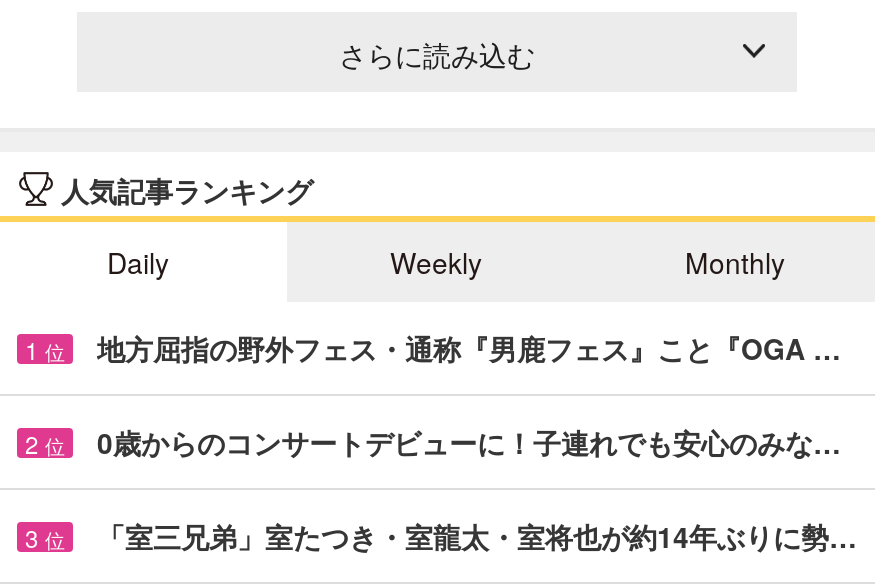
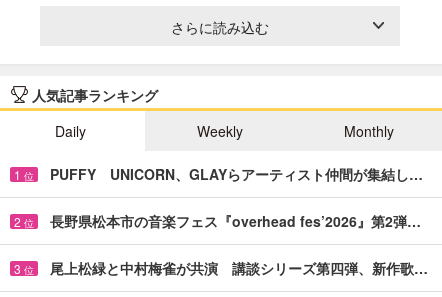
[97,328,841,368] 地方屈指の野外フェス・通称『男鹿フェス』こと『OGA … -> [50,164,423,184] PUFFY UNICORN、GLAYらアーティスト仲間が集結し…
[97,422,841,462] 0歳からのコンサートデビューに！子連れでも安心のみな… -> [50,211,421,231] 長野県松本市の音楽フェス『overhead fes’2026』第2弾…
[97,516,857,556] 「室三兄弟」室たつき・室龍太・室将也が約14年ぶりに勢… -> [50,258,428,278] 尾上松緑と中村梅雀が共演 講談シリーズ第四弾、新作歌…

